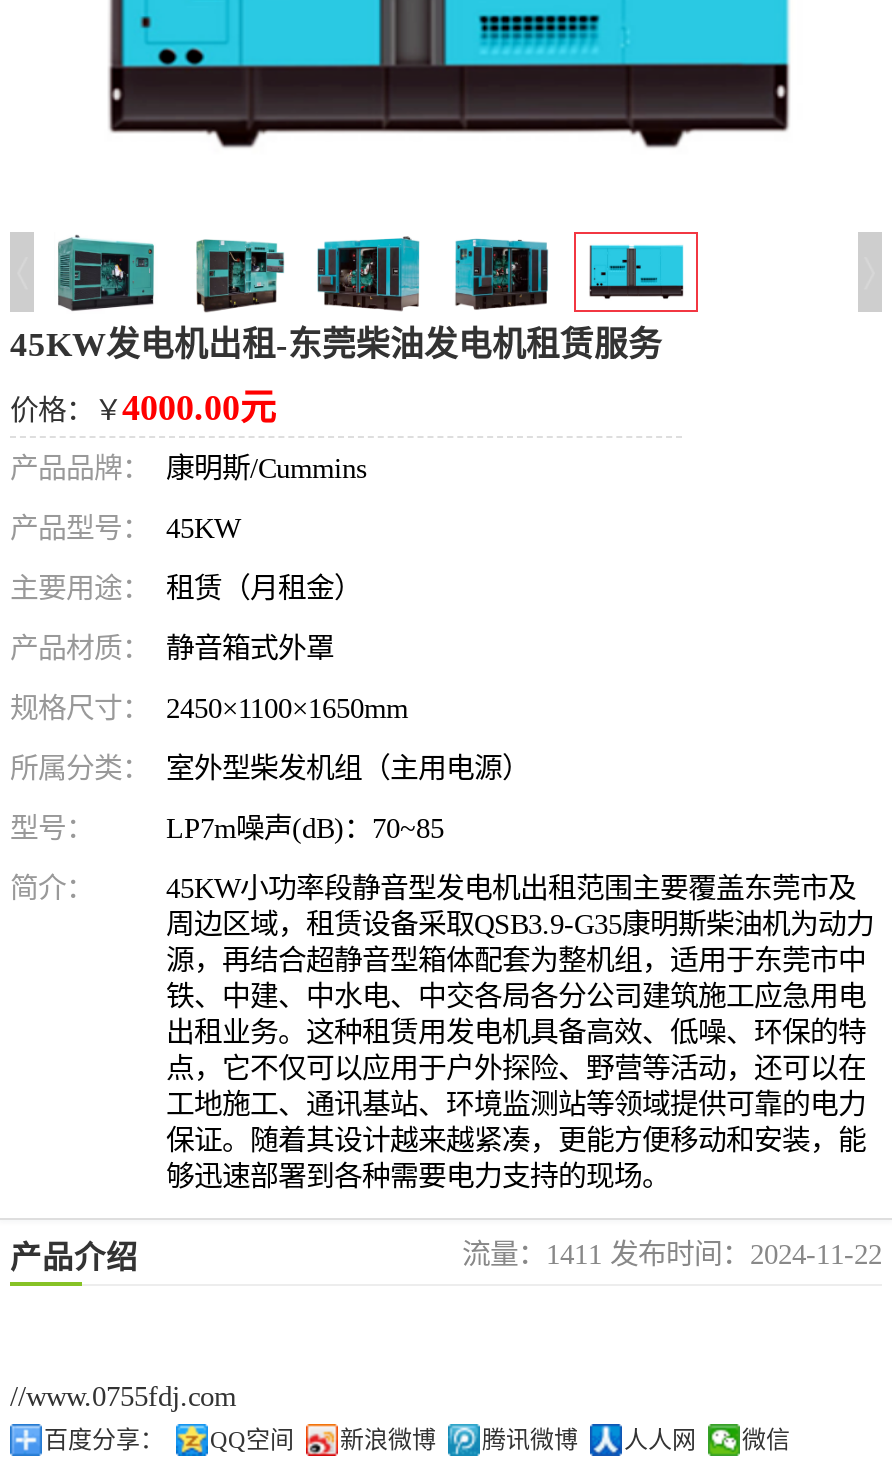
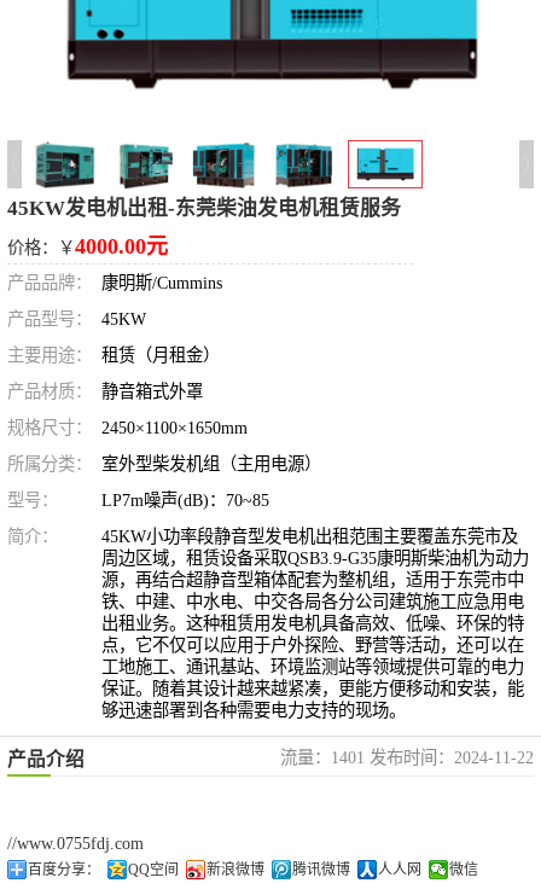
[462,1238,882,1270] 流量：1411 发布时间：2024-11-22 -> [280,747,534,767] 流量：1401 发布时间：2024-11-22

